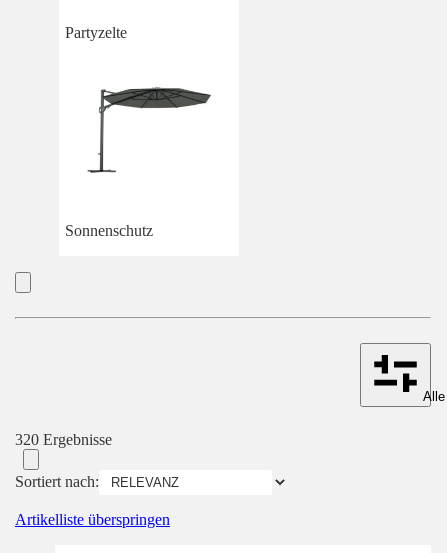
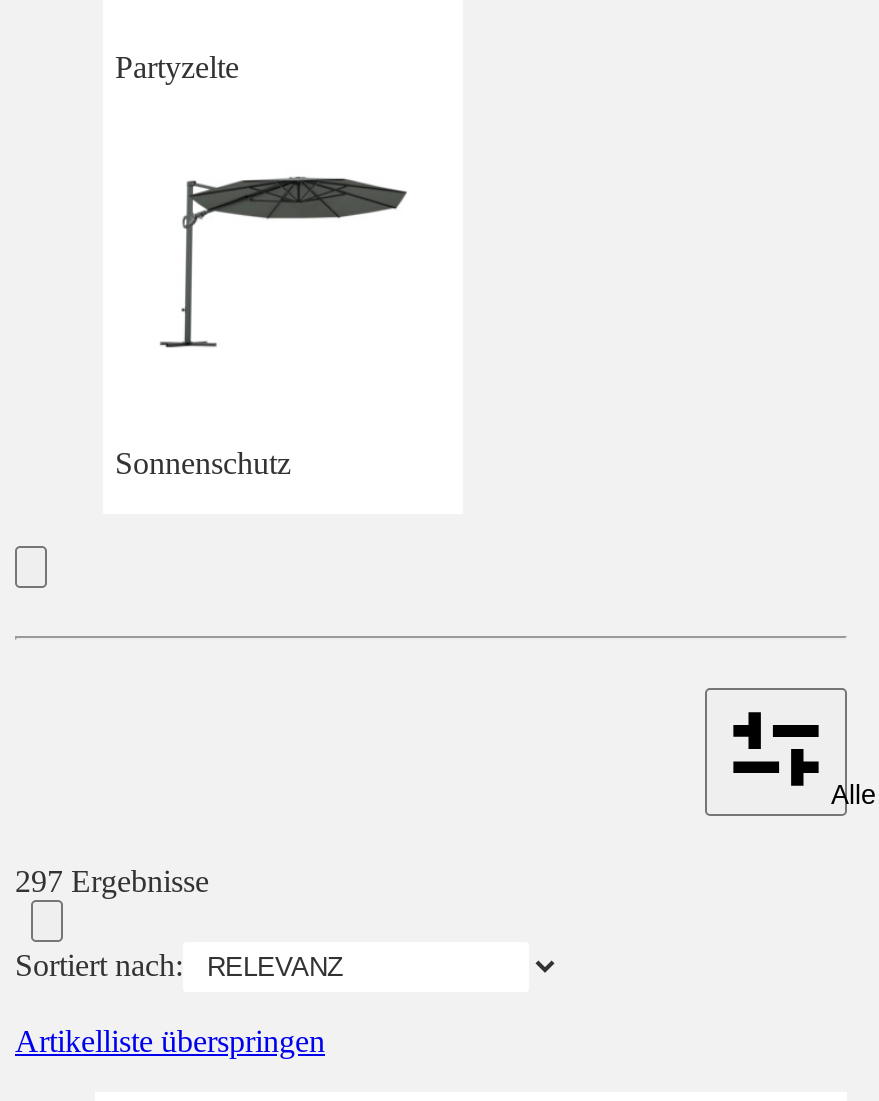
[15,431,112,448] 320 Ergebnisse -> [15,865,209,899] 297 Ergebnisse

